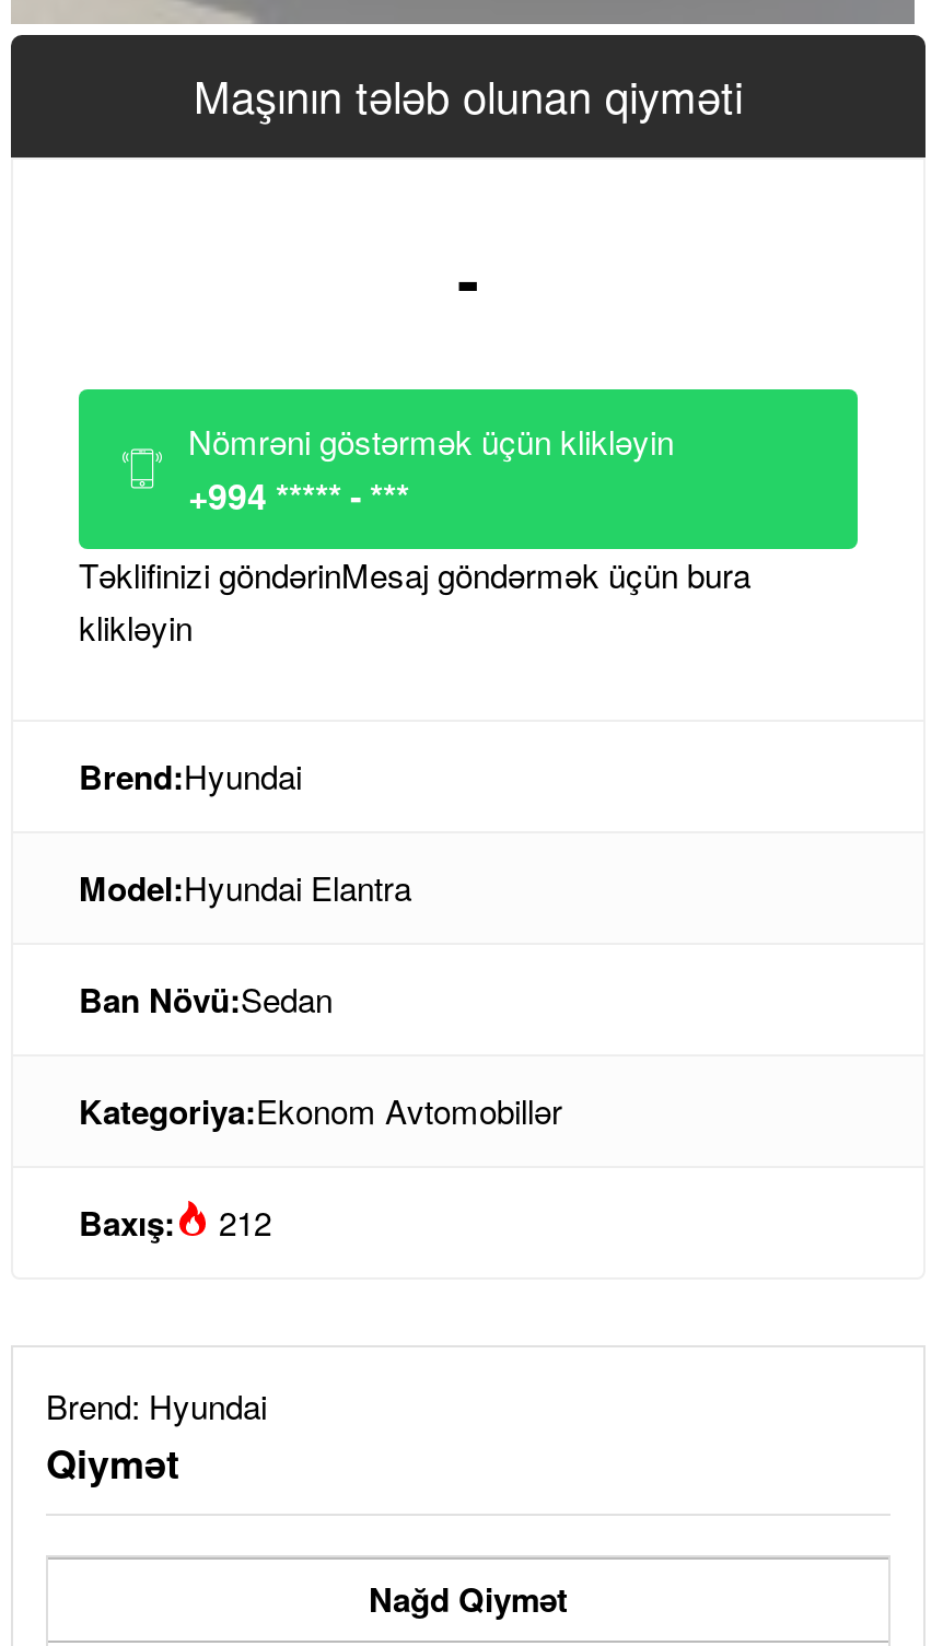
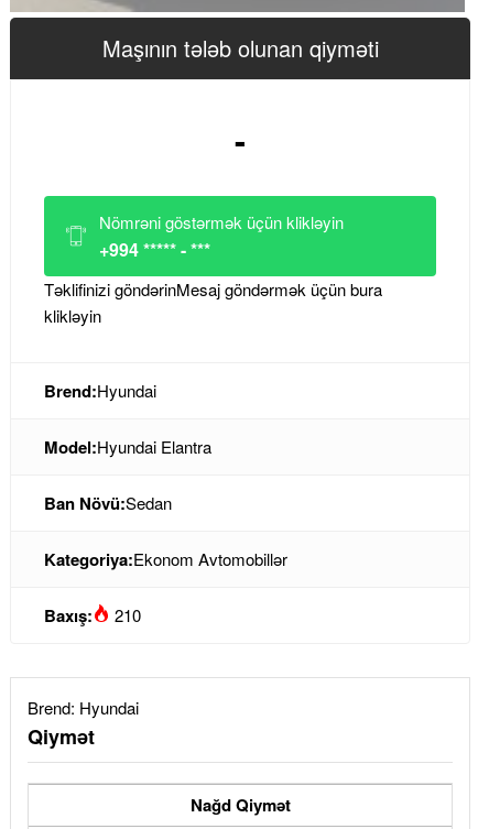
[79,1198,271,1246] Baxış: 212 -> [44,603,141,627] Baxış: 210

